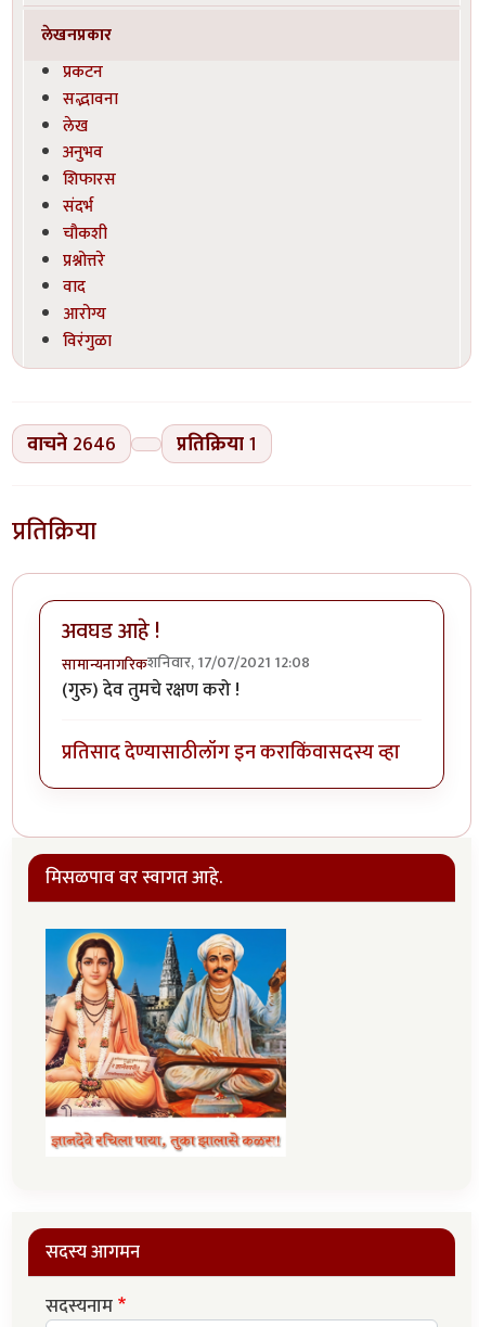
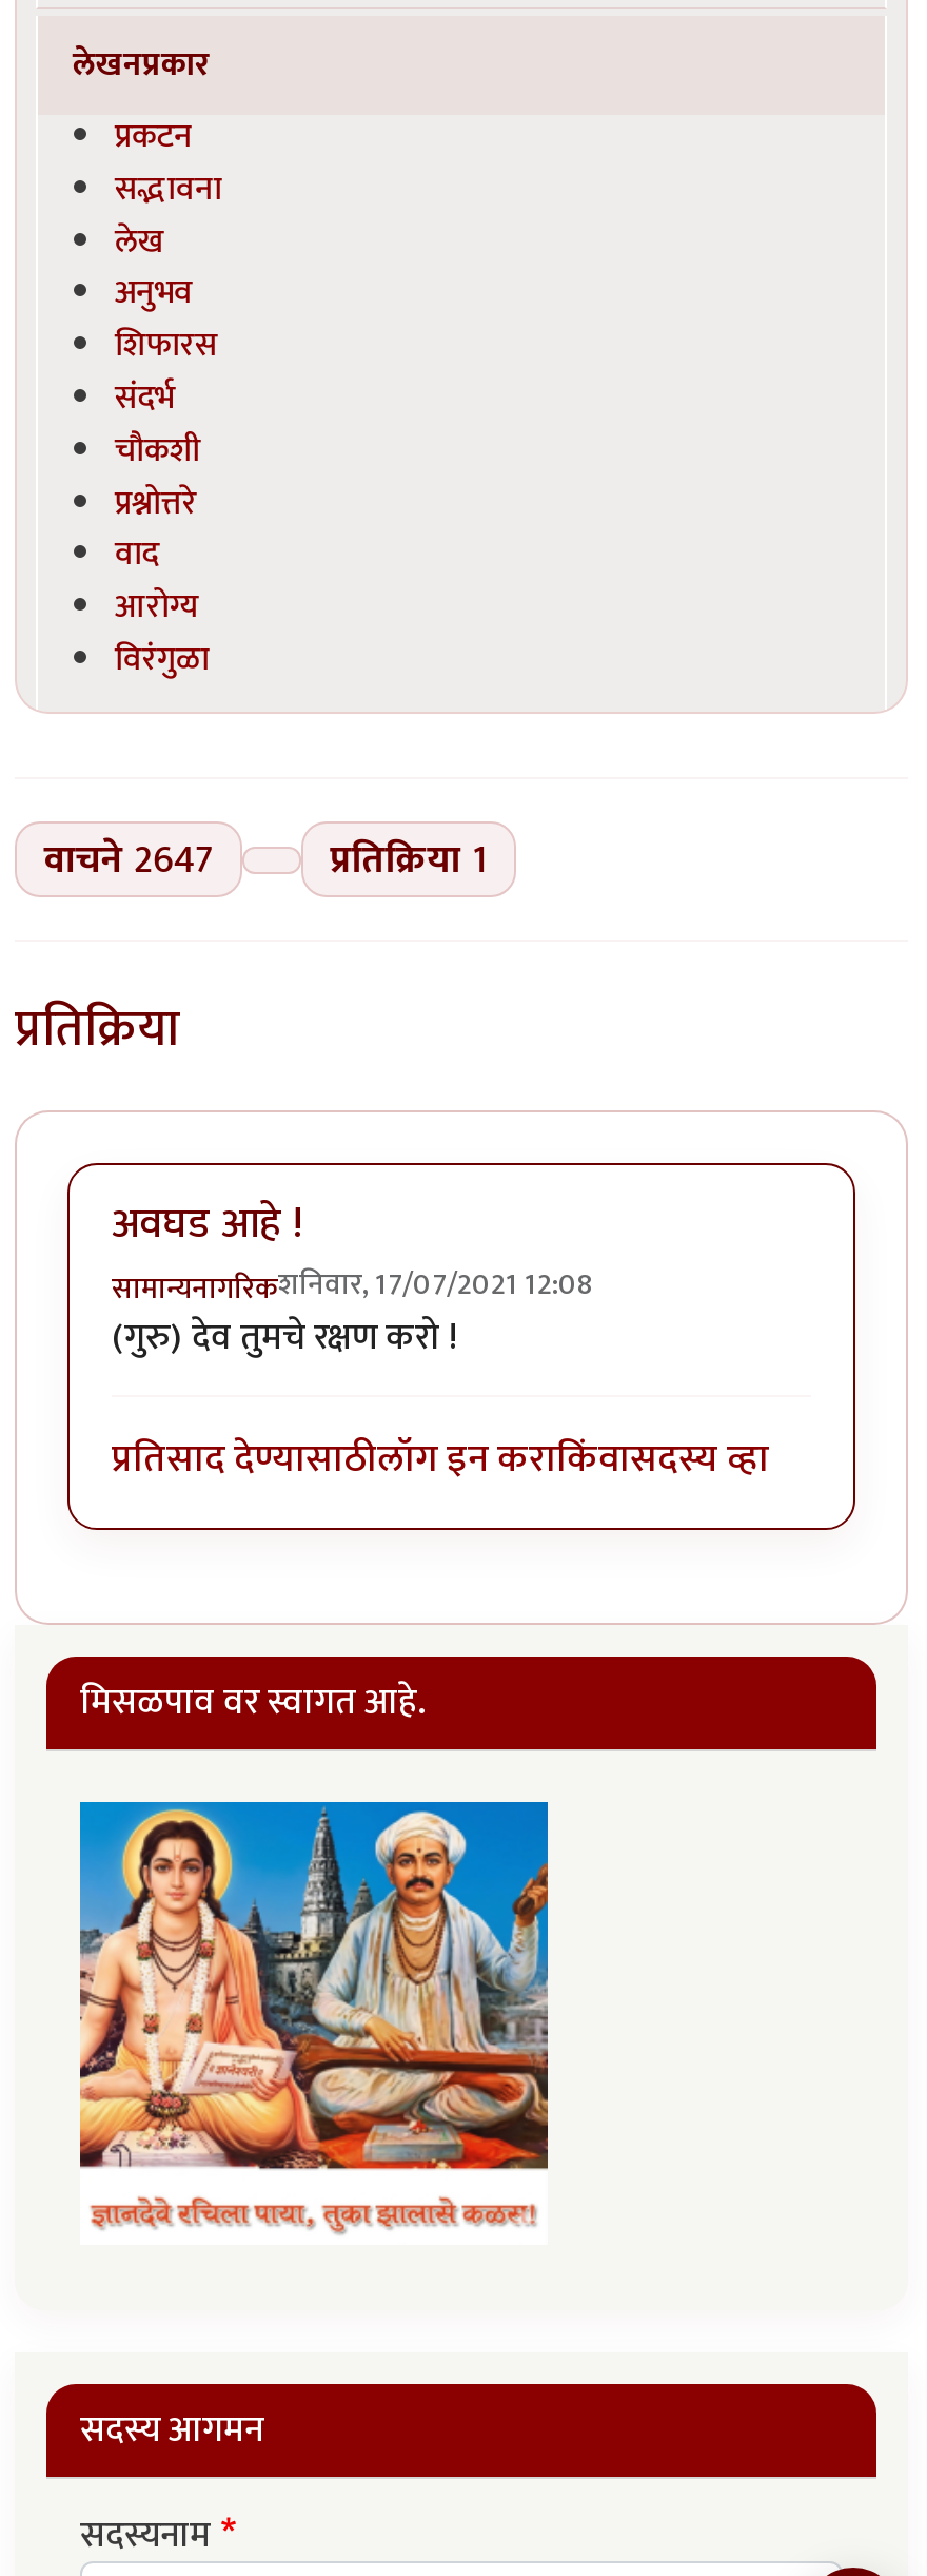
[27,427,116,461] वाचने 2646 -> [44,827,214,893] वाचने 2647

